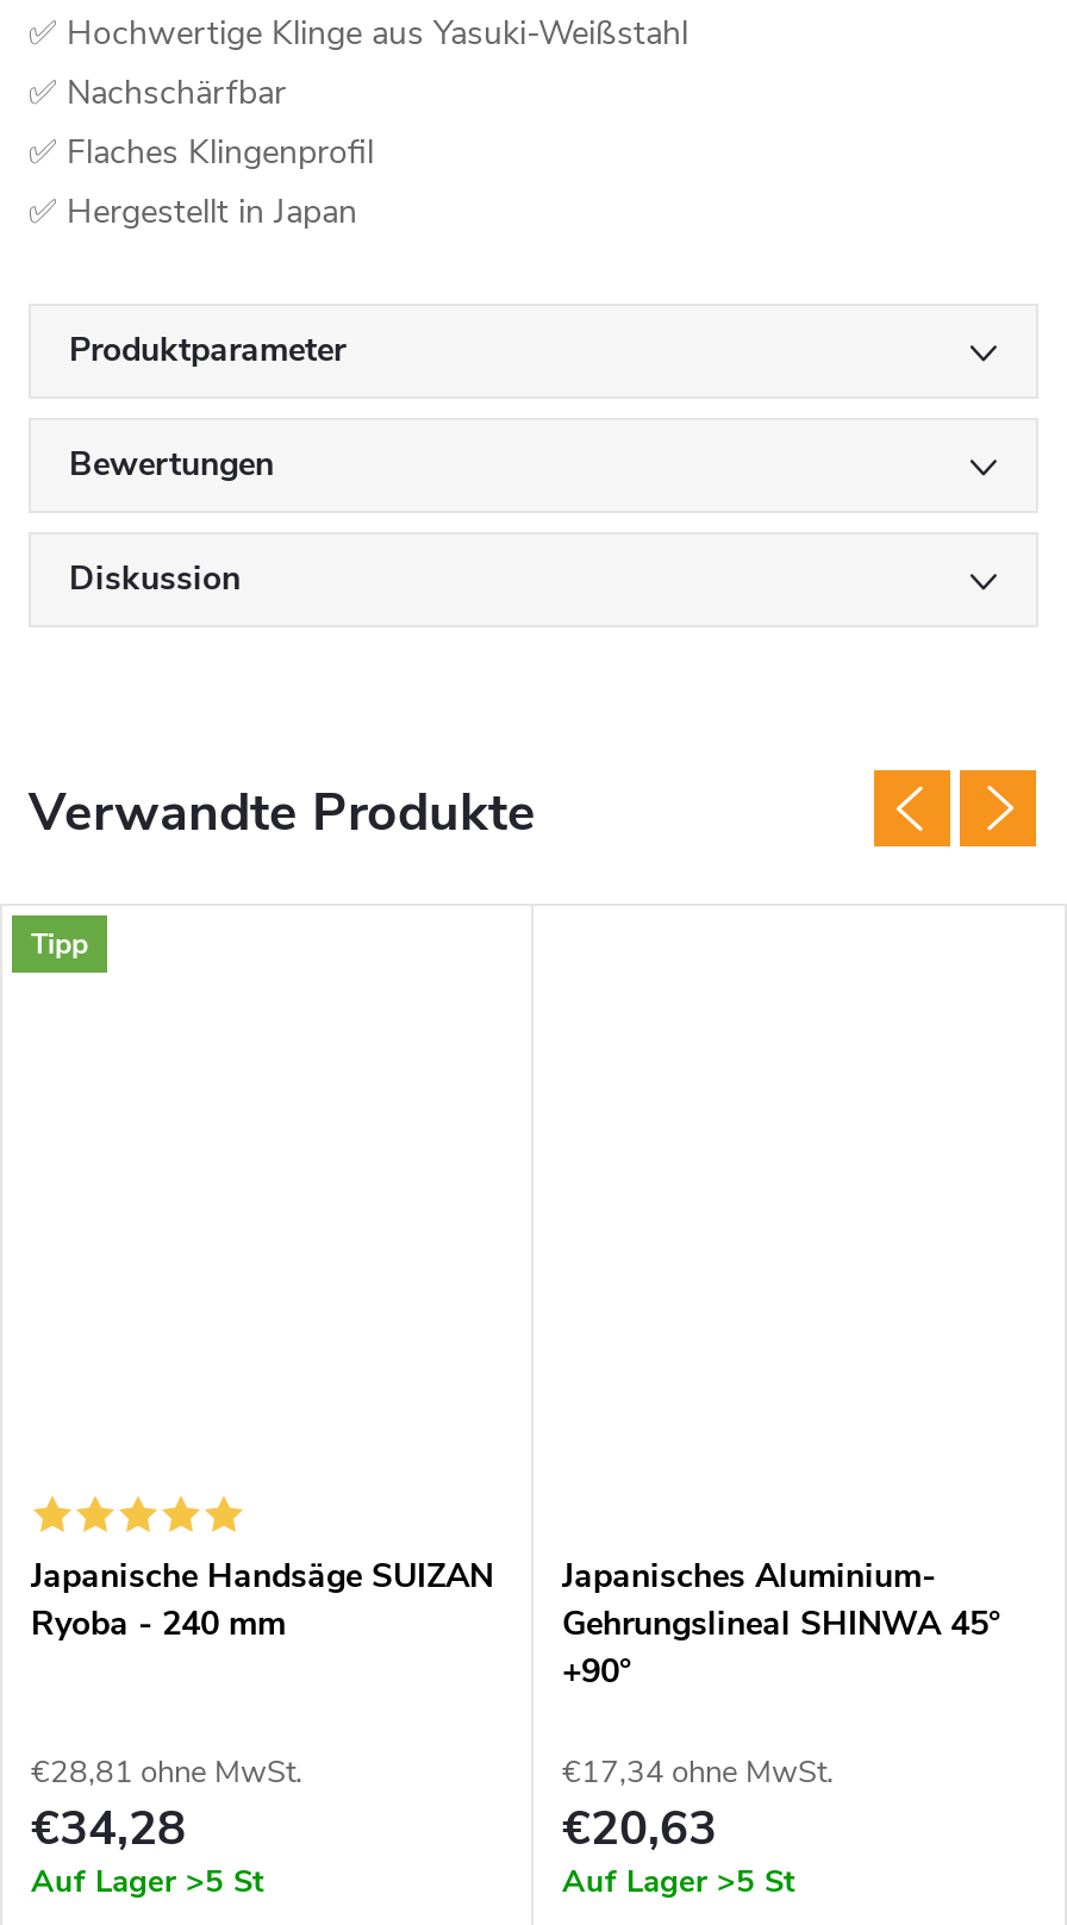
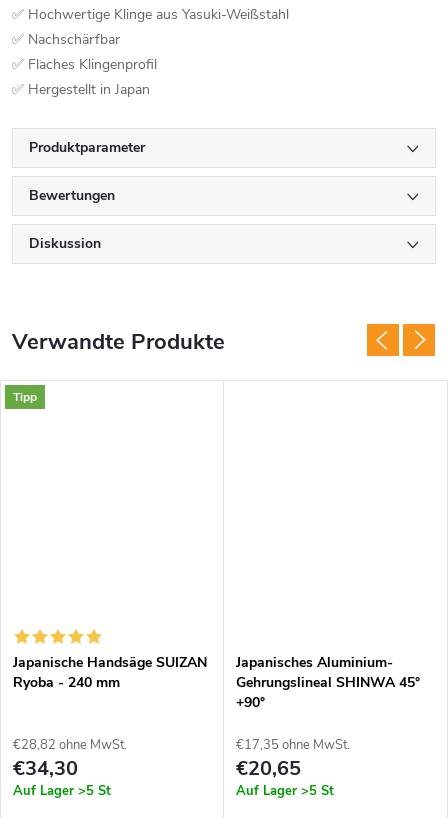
[31,1751,302,1794] €28,81 ohne MwSt. -> [13,736,127,754] €28,82 ohne MwSt.
[562,1751,834,1794] €17,34 ohne MwSt. -> [236,736,350,754] €17,35 ohne MwSt.
[31,1795,186,1860] €34,28 -> [13,754,78,781] €34,30
[562,1795,717,1860] €20,63 -> [236,754,301,781] €20,65

